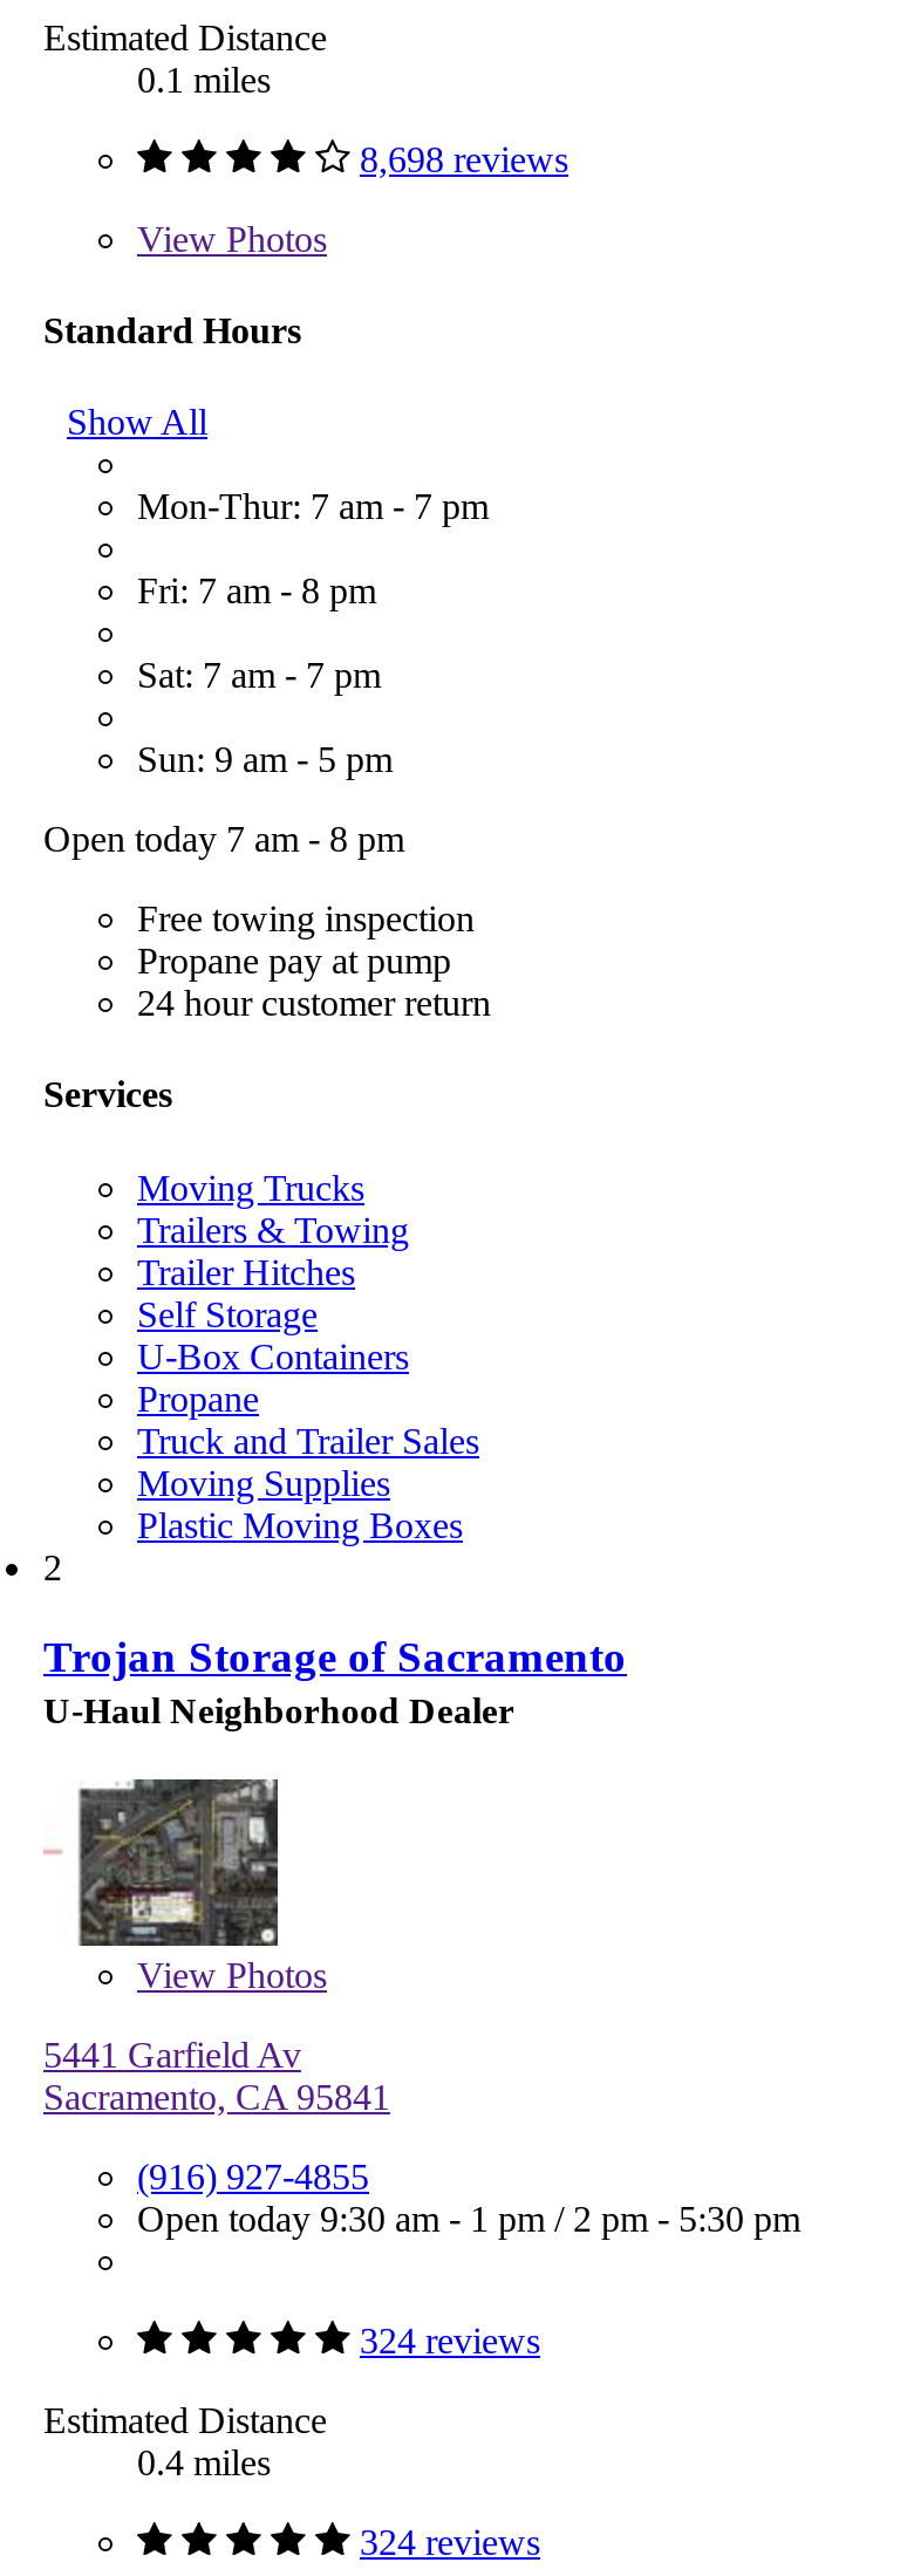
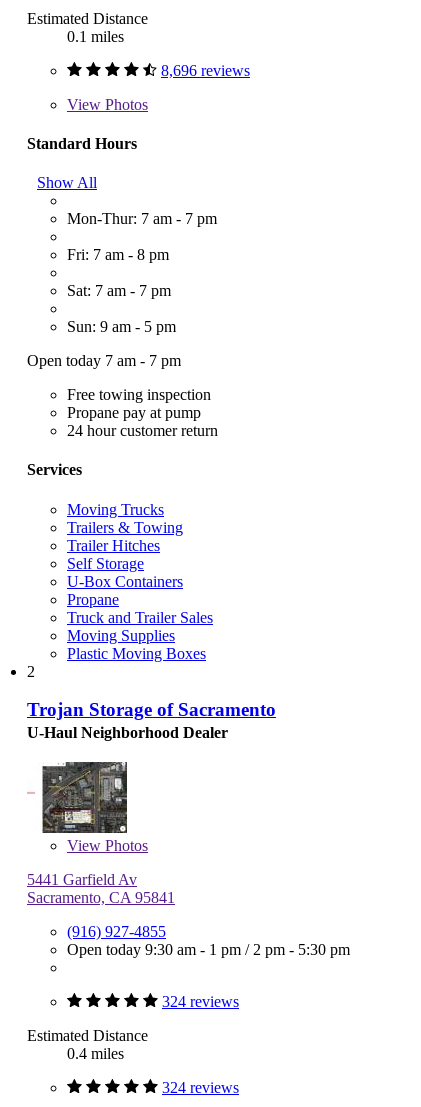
[360,138,568,178] 8,698 reviews -> [161,61,250,78] 8,696 reviews
[43,819,404,859] Open today 7 am - 8 pm -> [27,352,181,369] Open today 7 am - 7 pm

